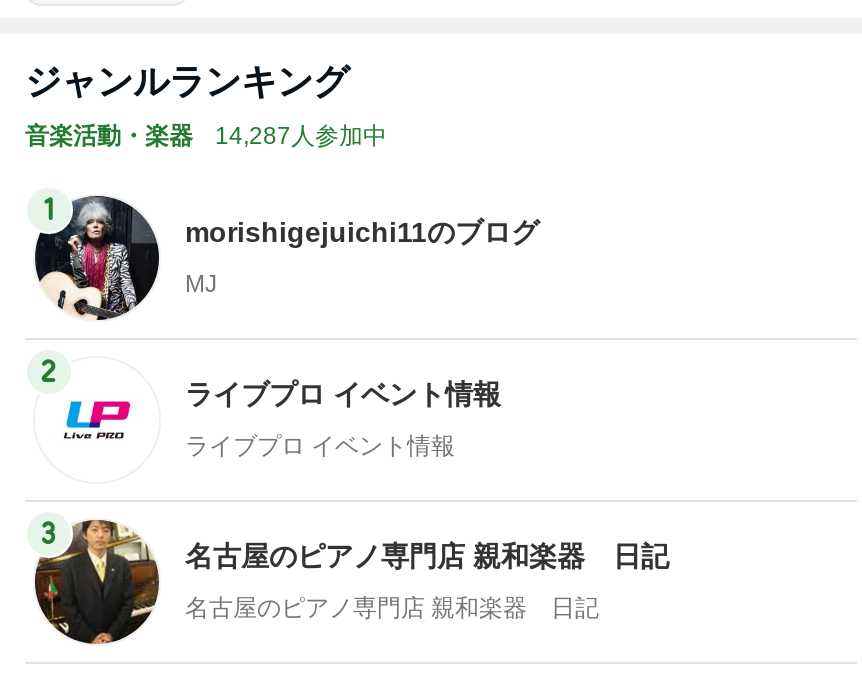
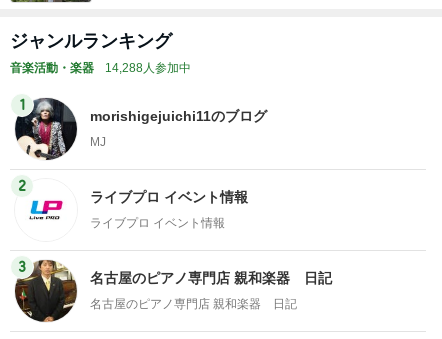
[25,122,387,150] 音楽活動・楽器 14,287人参加中 -> [10,61,191,75] 音楽活動・楽器 14,288人参加中

